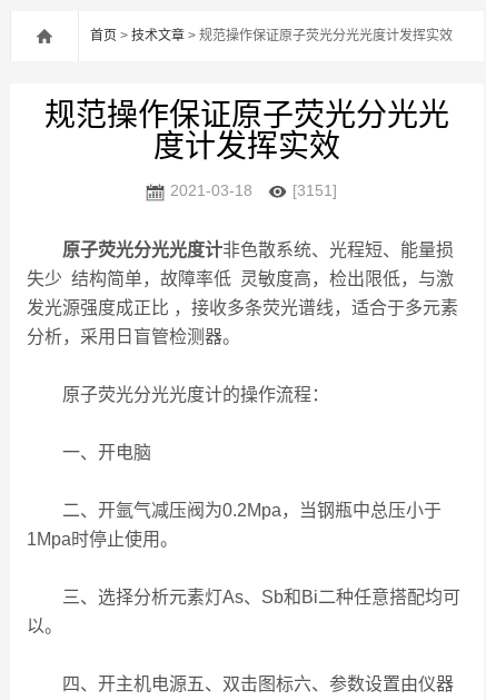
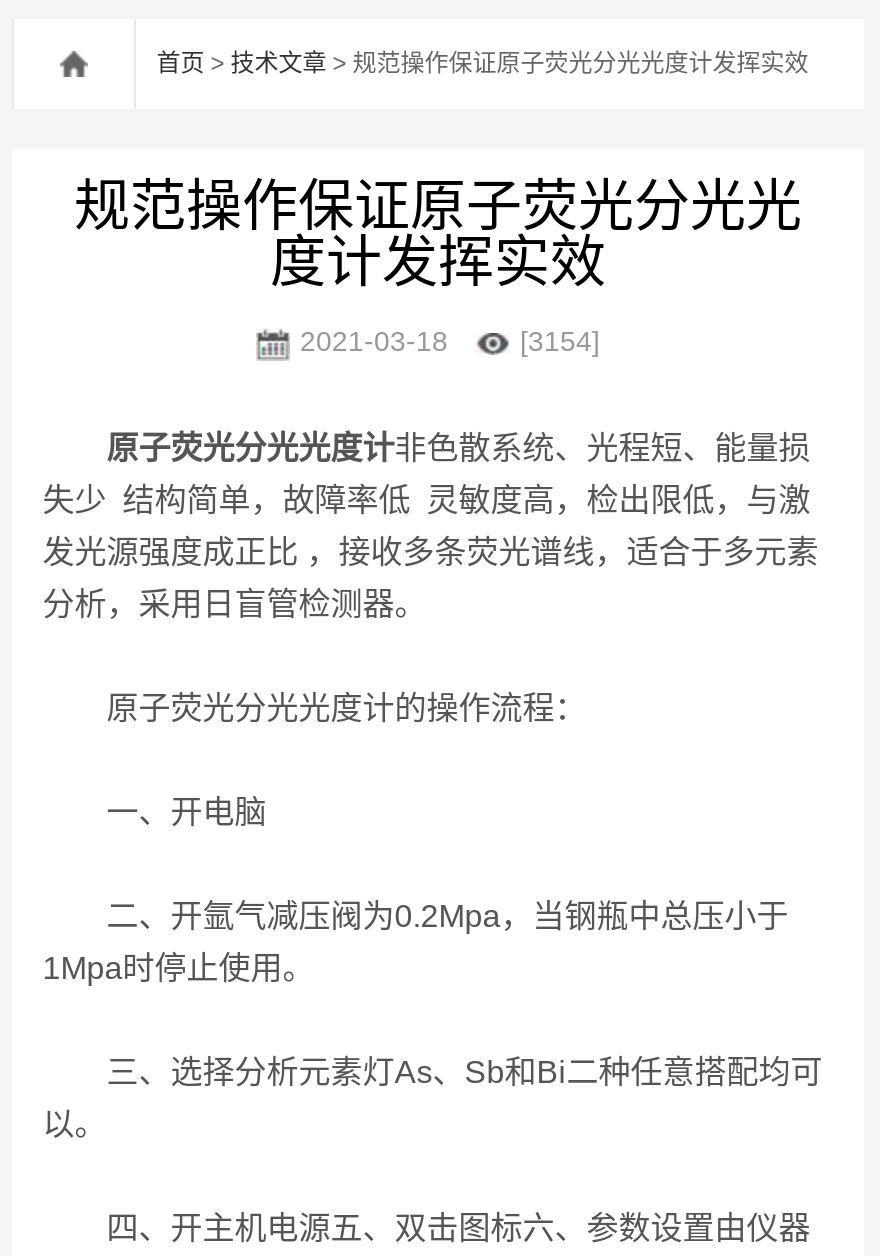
[292,181,337,199] [3151] -> [520,325,600,357] [3154]

